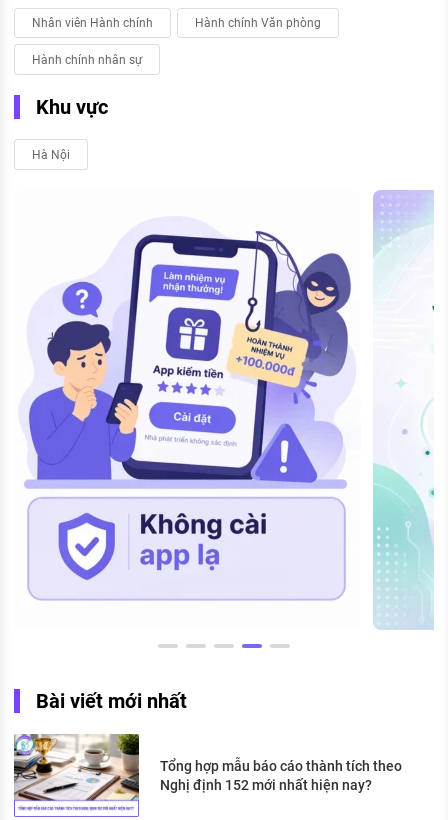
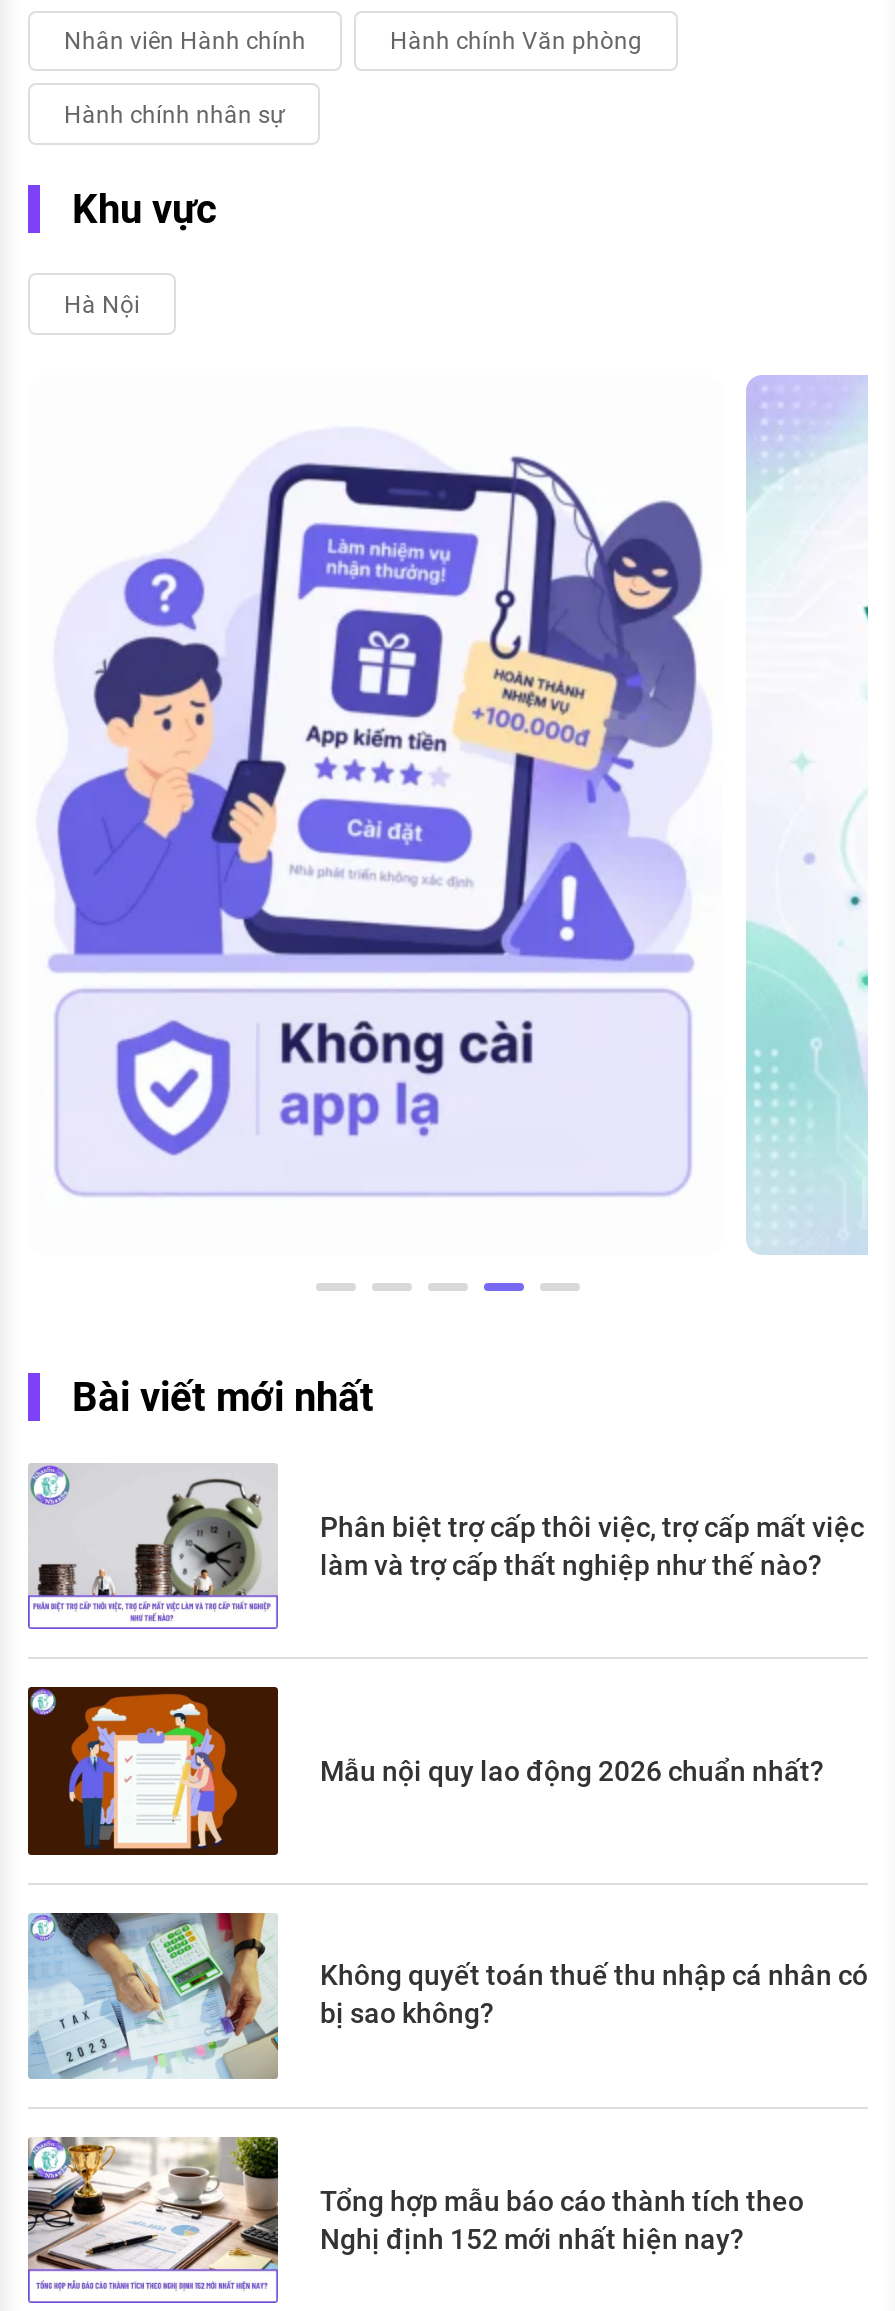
none -> [26,1685,824,1857] [image] | Mẫu nội quy lao động 2026 chuẩn nhất?
none -> [26,1911,868,2081] [image] | Không quyết toán thuế thu nhập cá nhân có | bị sao không?
none -> [28,1463,864,1623] [image] | Phân biệt trợ cấp thôi việc, trợ cấp mất việc | làm và trợ cấp thất nghiệp như thế nào?

